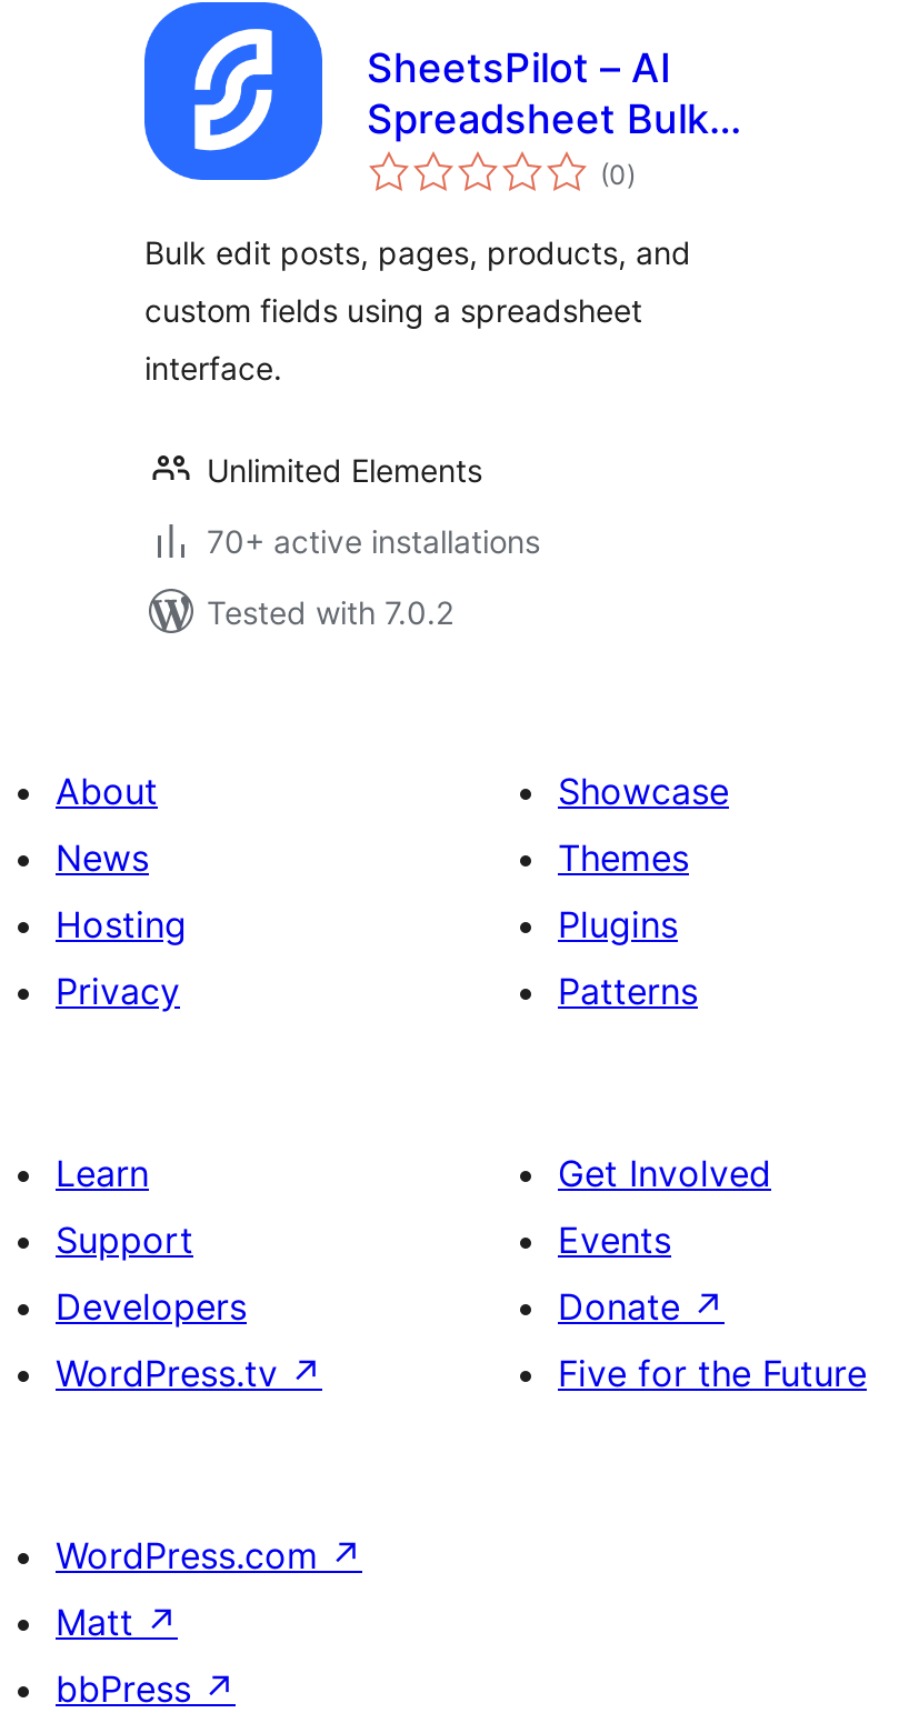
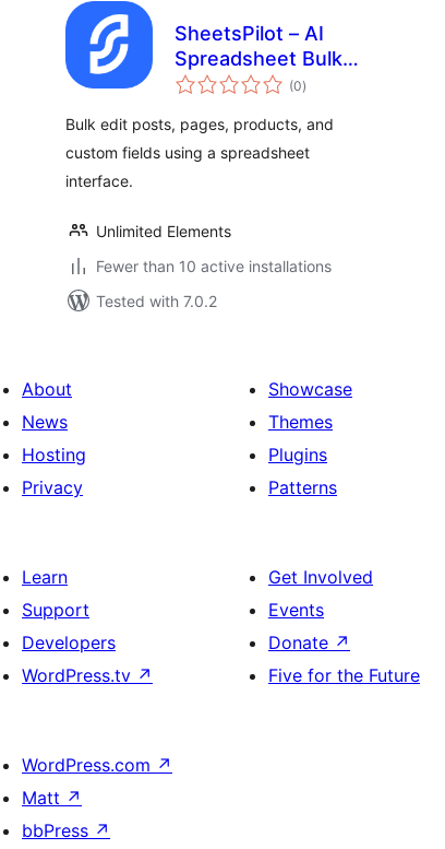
[207,522,540,560] 70+ active installations -> [96,257,332,275] Fewer than 10 active installations

